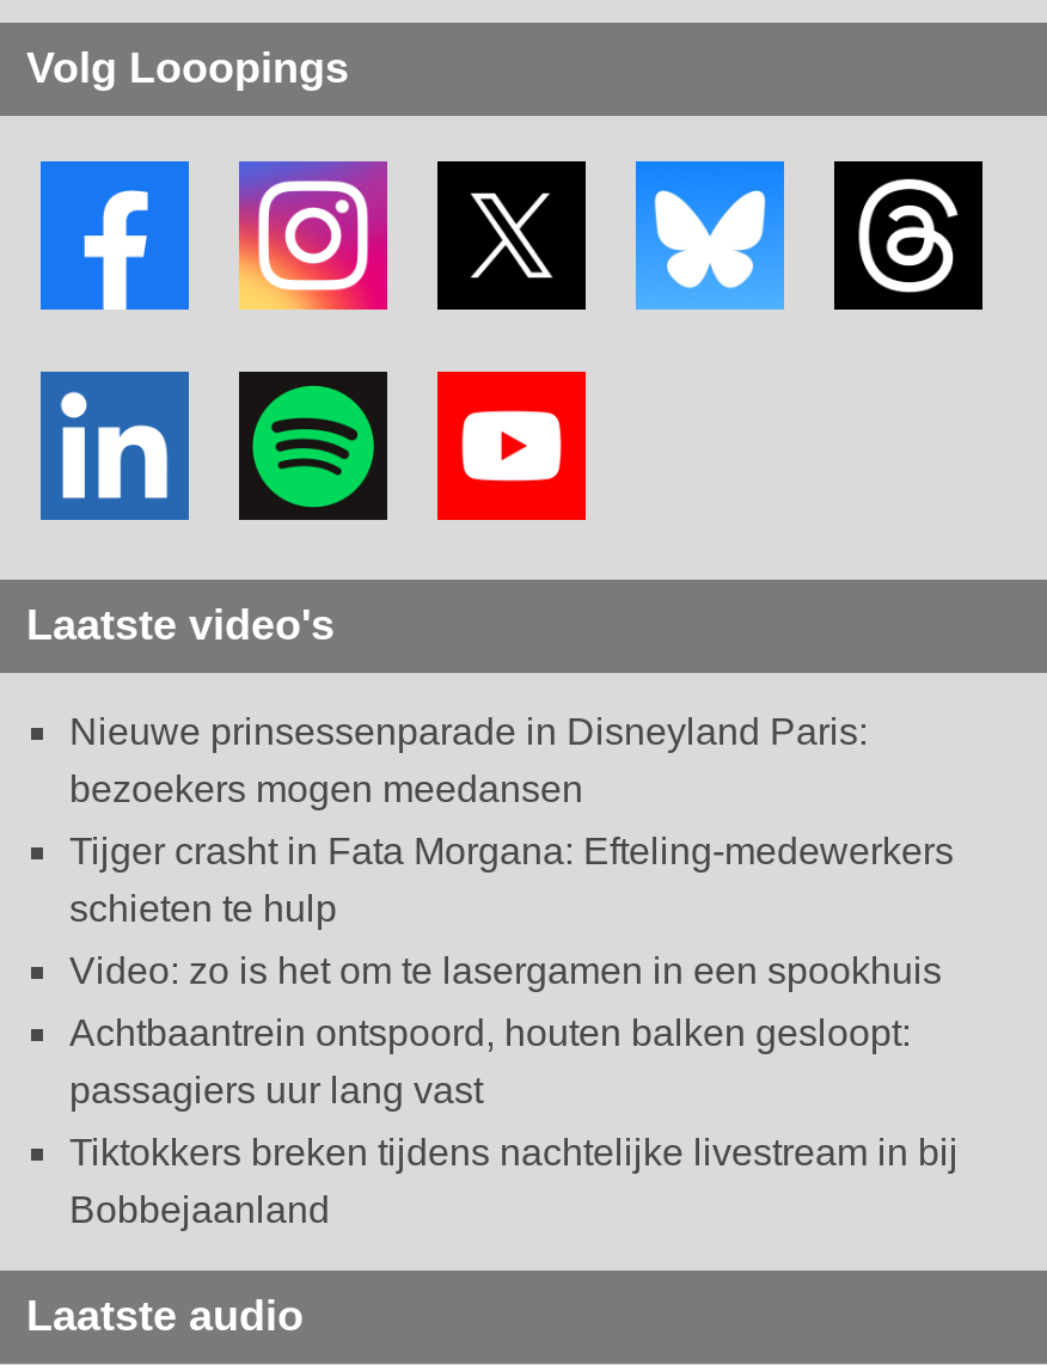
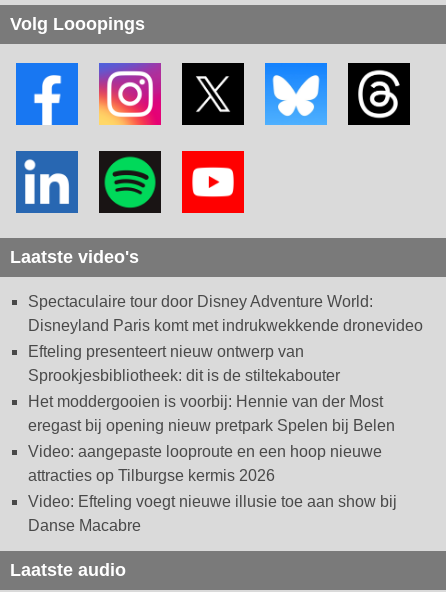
[69,712,868,810] Nieuwe prinsessenparade in Disneyland Paris: | bezoekers mogen meedansen -> [28,293,423,334] Spectaculaire tour door Disney Adventure World: | Disneyland Paris komt met indrukwekkende dronevideo
[69,831,954,929] Tijger crasht in Fata Morgana: Efteling-medewerkers | schieten te hulp -> [28,343,340,384] Efteling presenteert nieuw ontwerp van | Sprookjesbibliotheek: dit is de stiltekabouter
[69,951,942,992] Video: zo is het om te lasergamen in een spookhuis -> [28,393,395,434] Het moddergooien is voorbij: Hennie van der Most | eregast bij opening nieuw pretpark Spelen bij Belen
[69,1013,911,1111] Achtbaantrein ontspoord, houten balken gesloopt: | passagiers uur lang vast -> [28,443,382,484] Video: aangepaste looproute en een hoop nieuwe | attracties op Tilburgse kermis 2026
[69,1133,959,1231] Tiktokkers breken tijdens nachtelijke livestream in bij | Bobbejaanland -> [28,493,397,534] Video: Efteling voegt nieuwe illusie toe aan show bij | Danse Macabre

